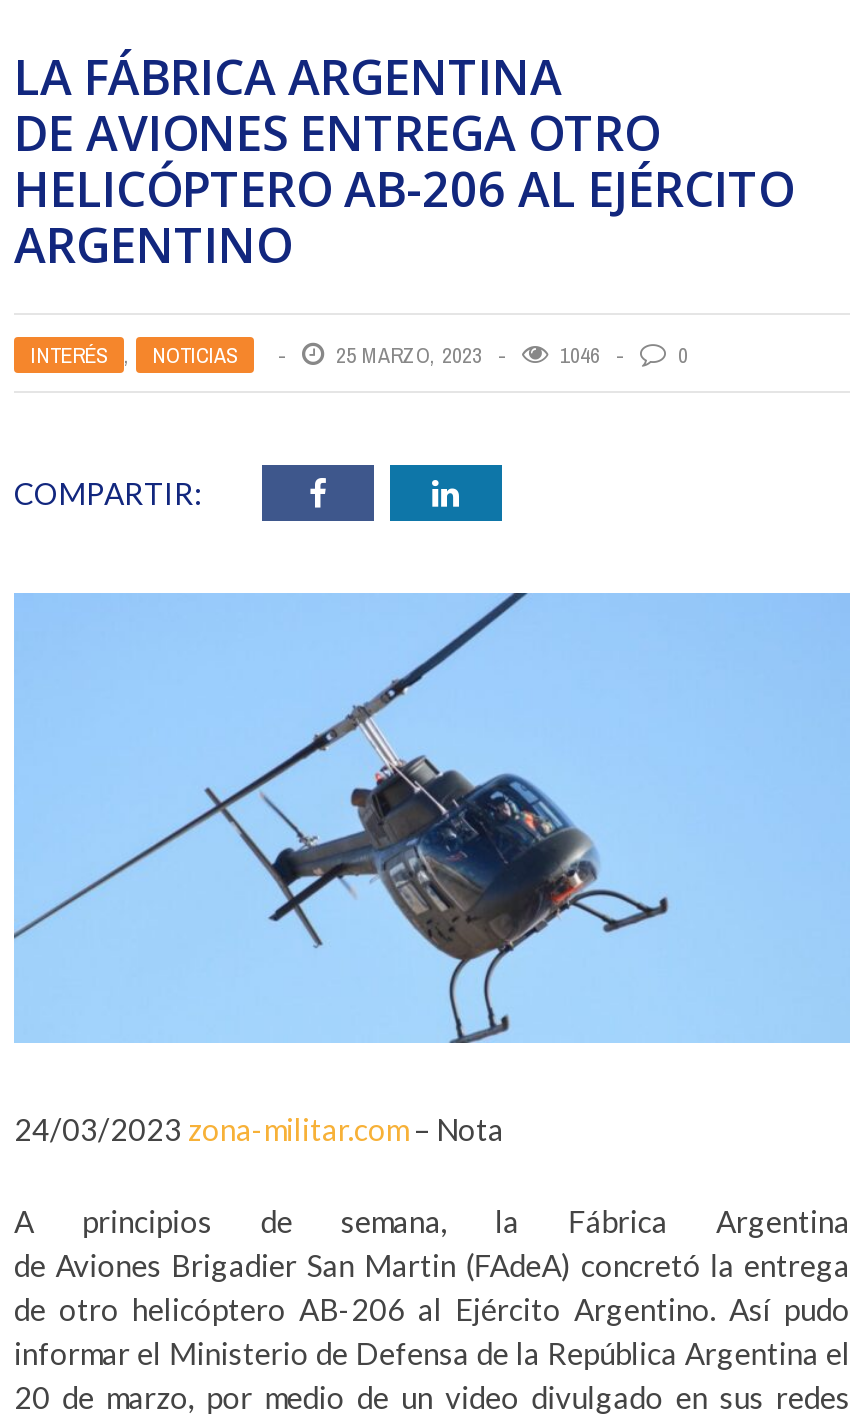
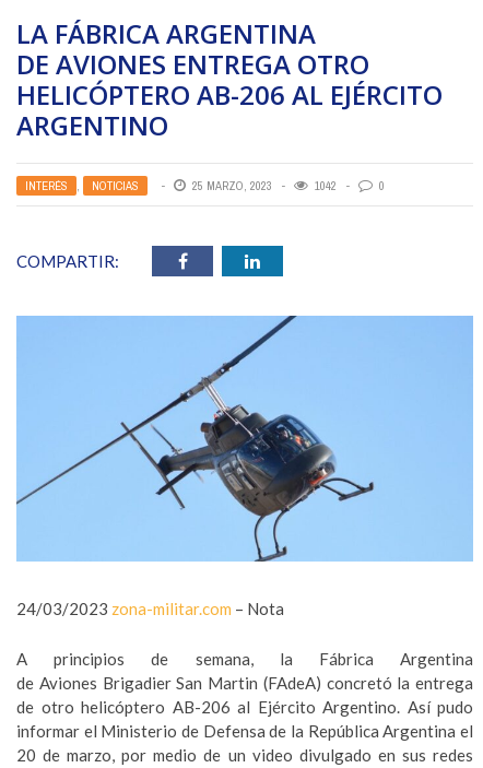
[560,341,600,369] 1046 -> [315,178,337,193] 1042

